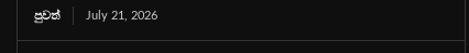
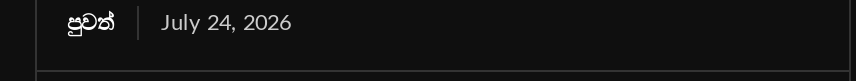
[86,10,157,22] July 21, 2026 -> [161,12,291,34] July 24, 2026

